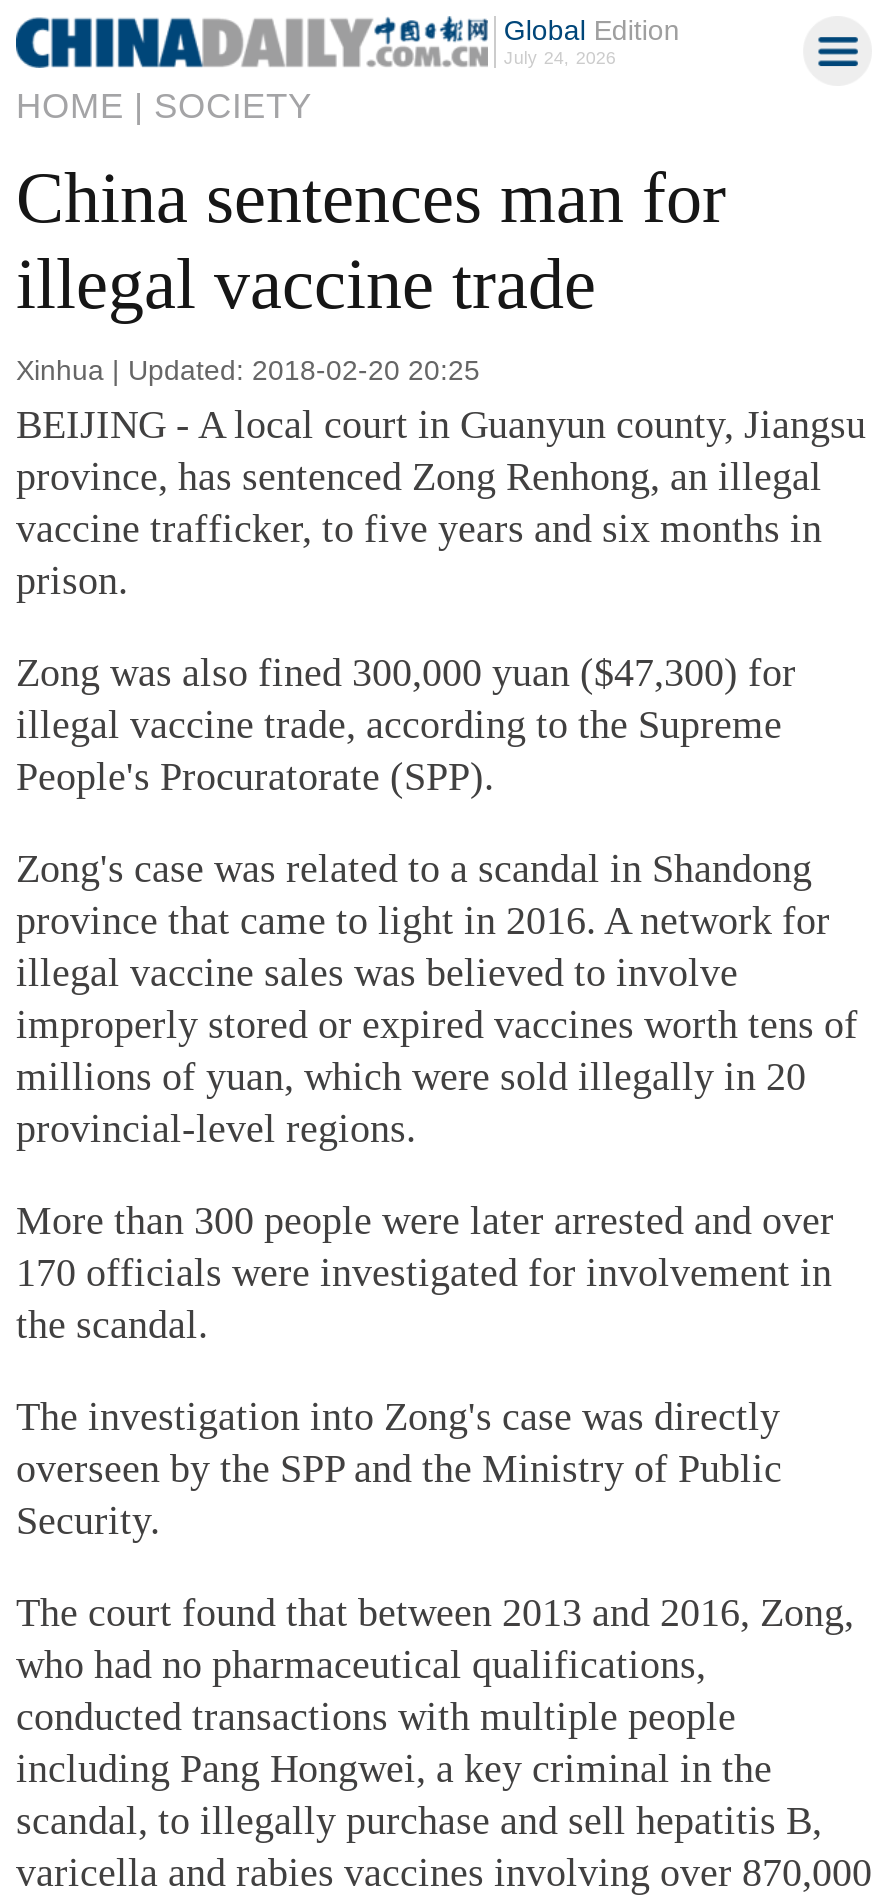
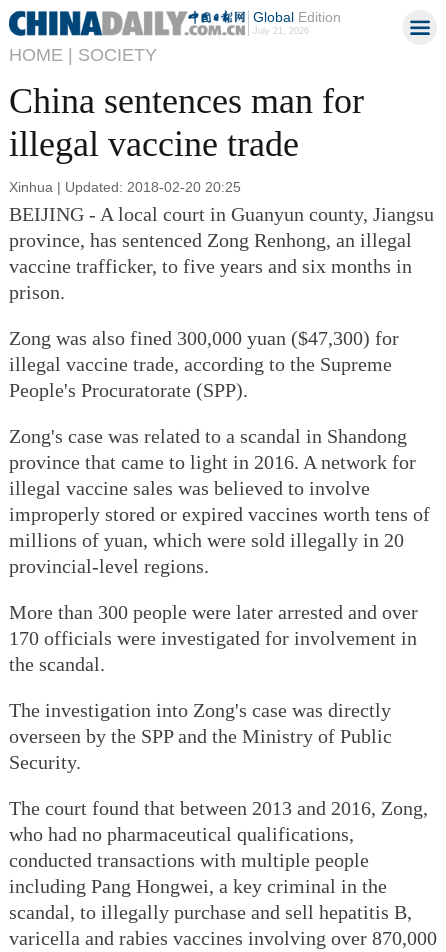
[504,48,616,68] July 24, 2026 -> [253,26,309,36] July 21, 2026

